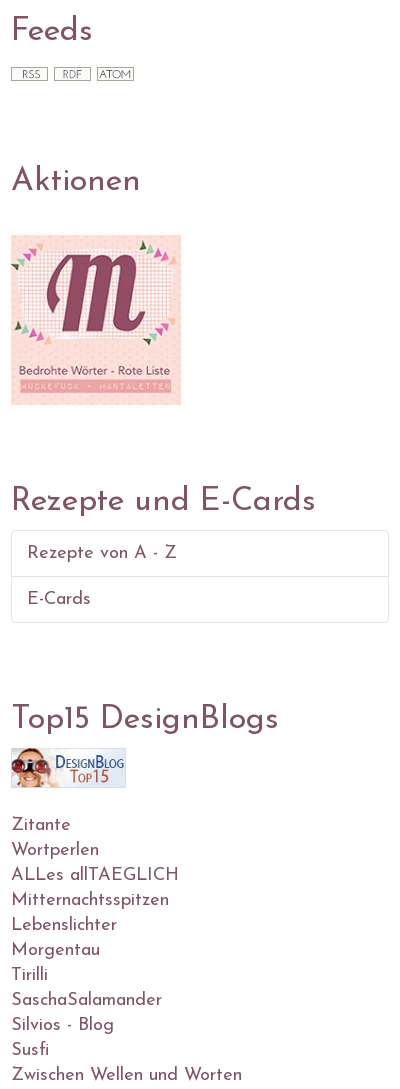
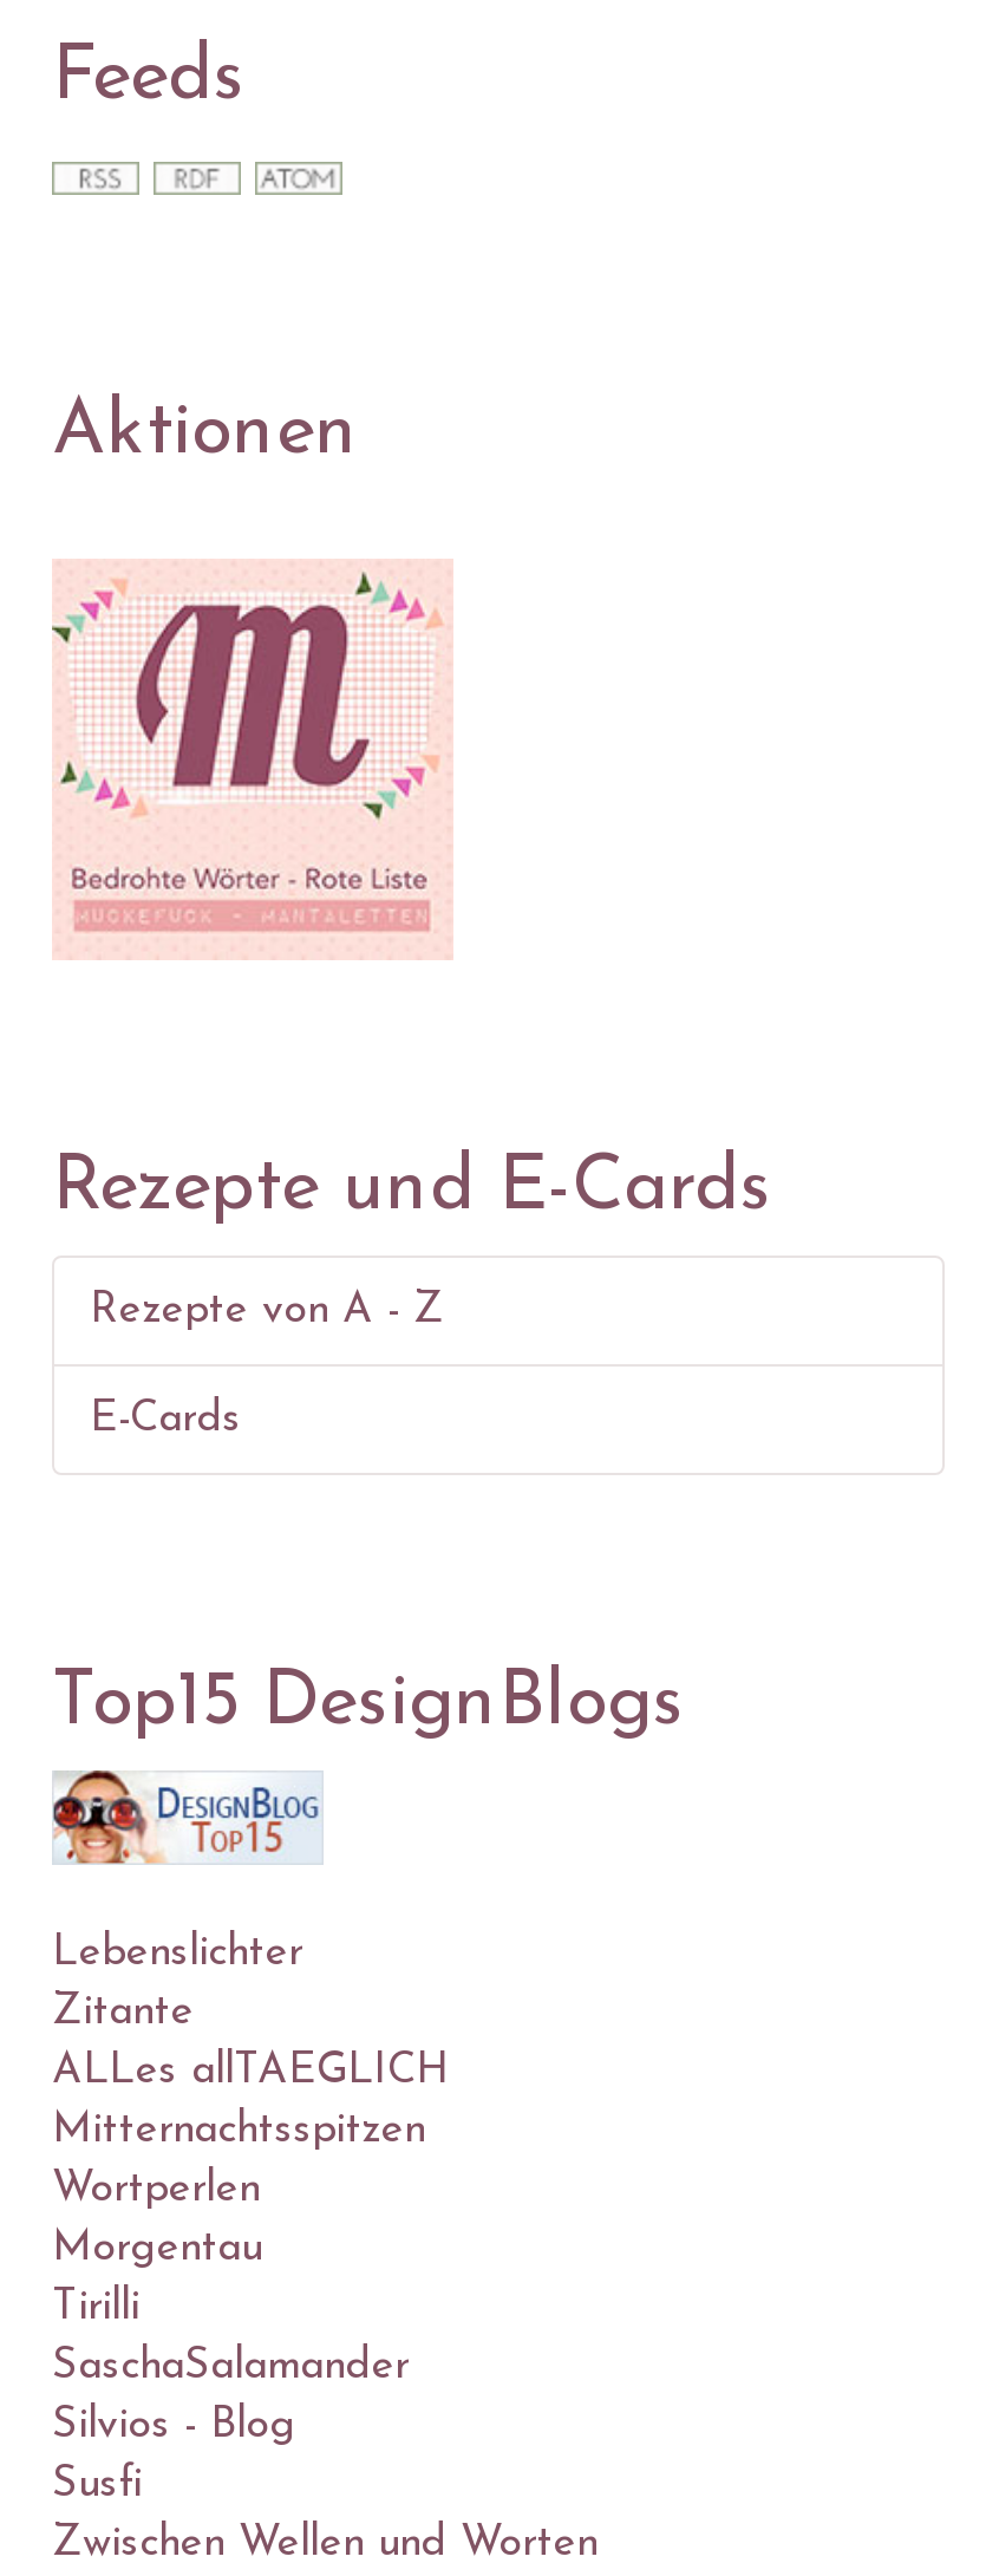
moved [11,816,71,835] -> [52,1989,194,2034]: Zitante
moved [11,841,99,860] -> [52,2166,260,2211]: Wortperlen
moved [11,916,117,935] -> [52,1930,302,1975]: Lebenslichter

